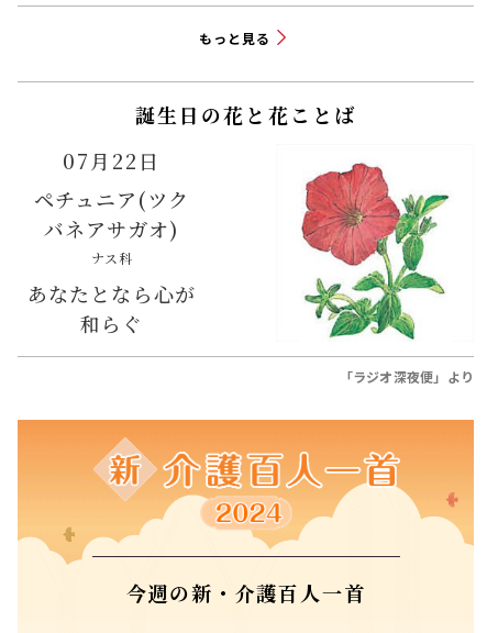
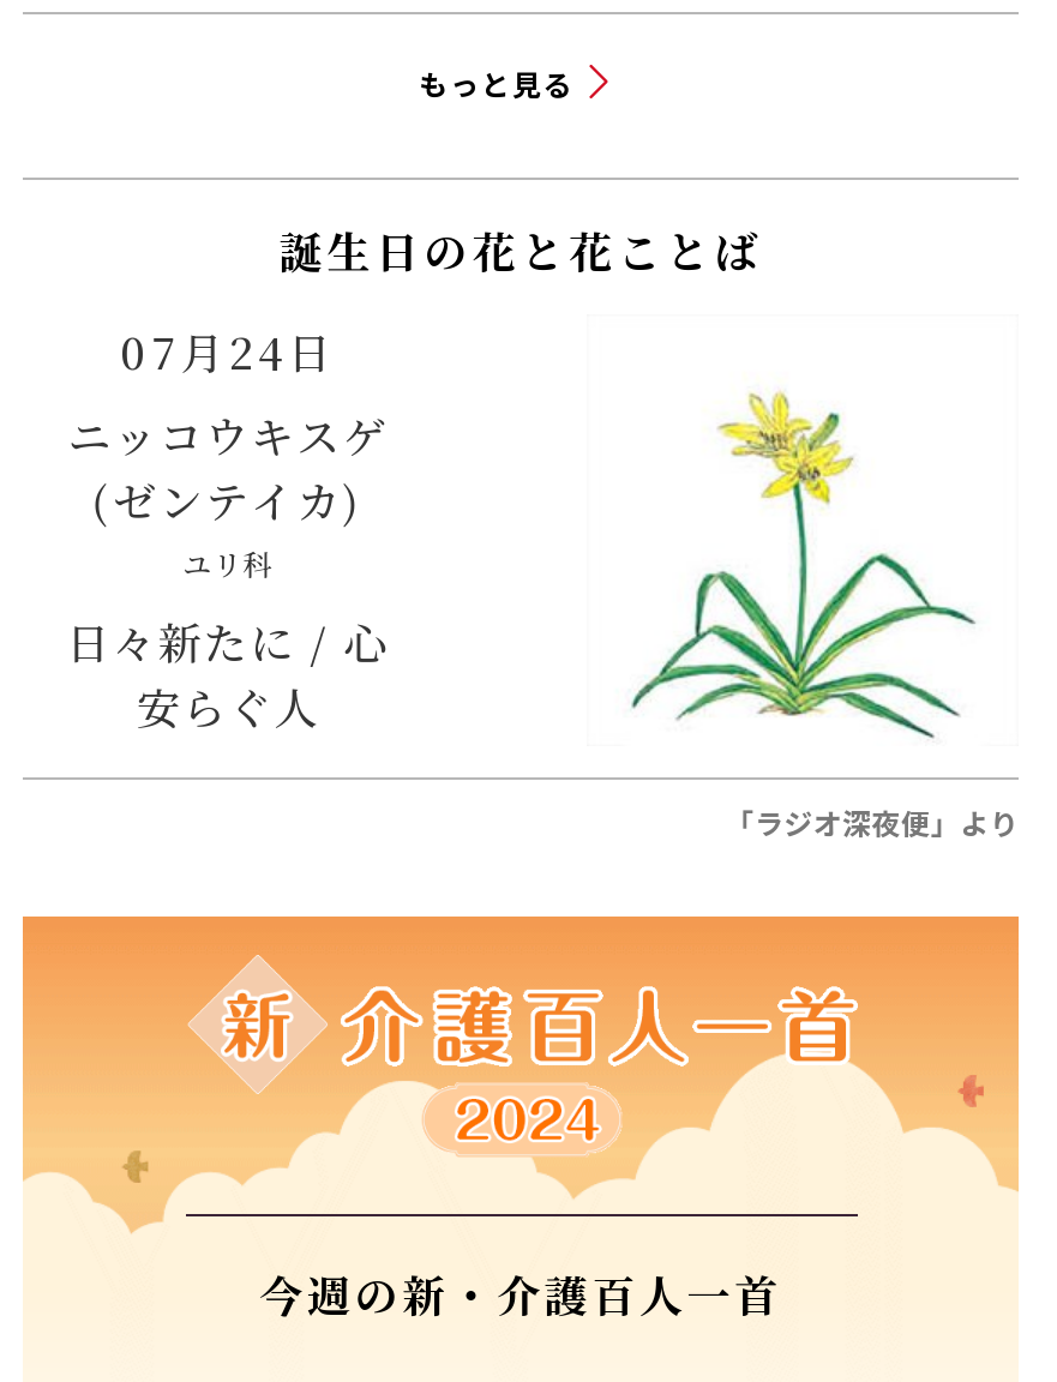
[28,146,195,337] 07月22日 | ペチュニア(ツク | バネアサガオ) | ナス科 | あなたとなら心が | 和らぐ -> [66,319,390,737] 07月24日 | ニッコウキスゲ | (ゼンテイカ) | ユリ科 | 日々新たに / 心 | 安らぐ人
[297,162,453,341] [image] -> [630,355,978,741] [image]

